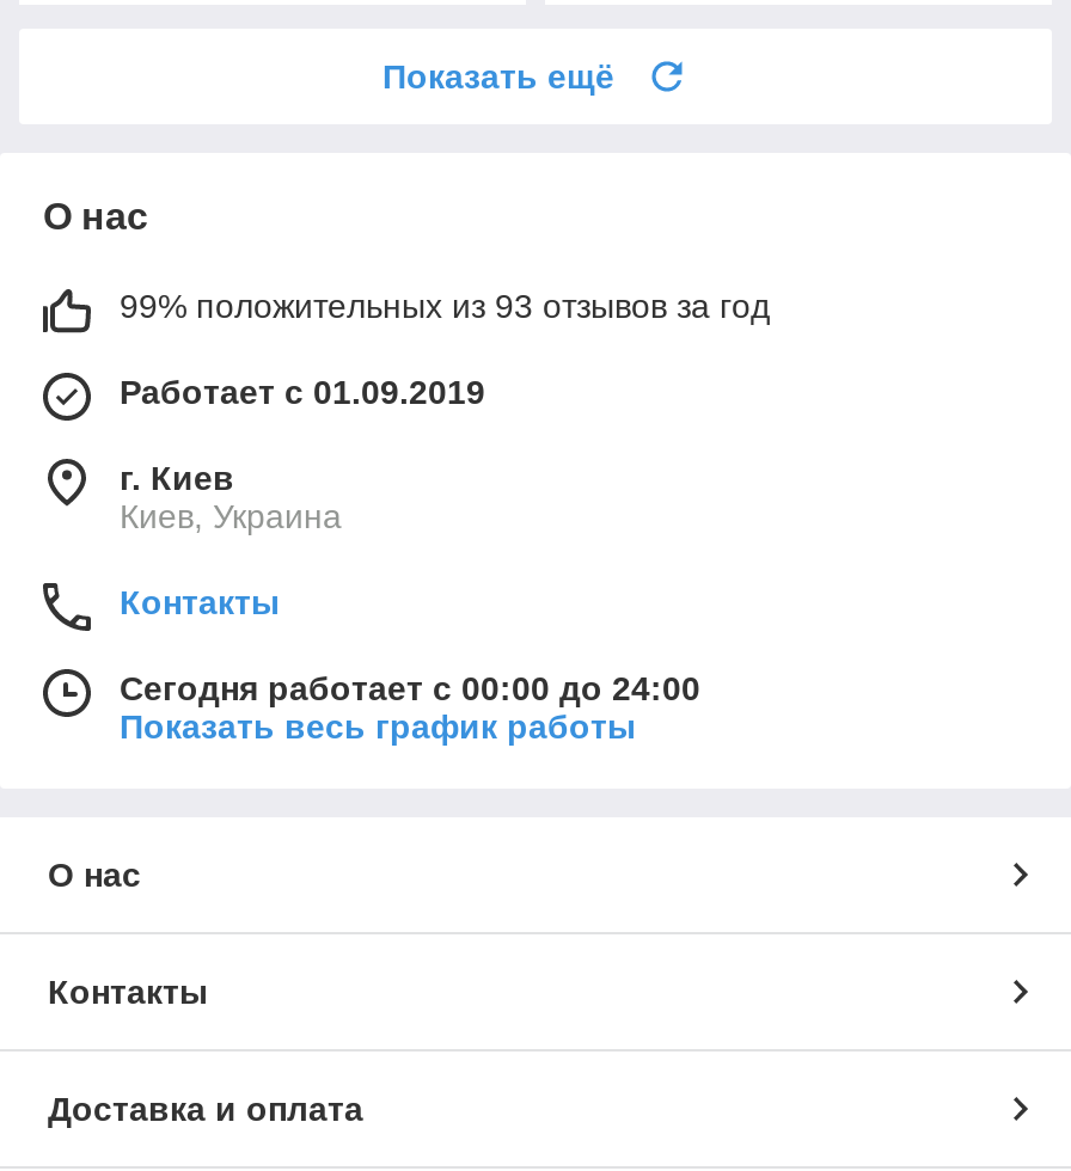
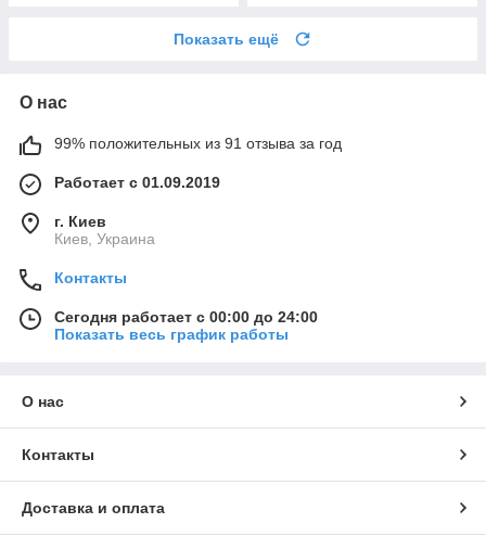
[120,286,770,325] 99% положительных из 93 отзывов за год -> [54,134,342,152] 99% положительных из 91 отзыва за год

